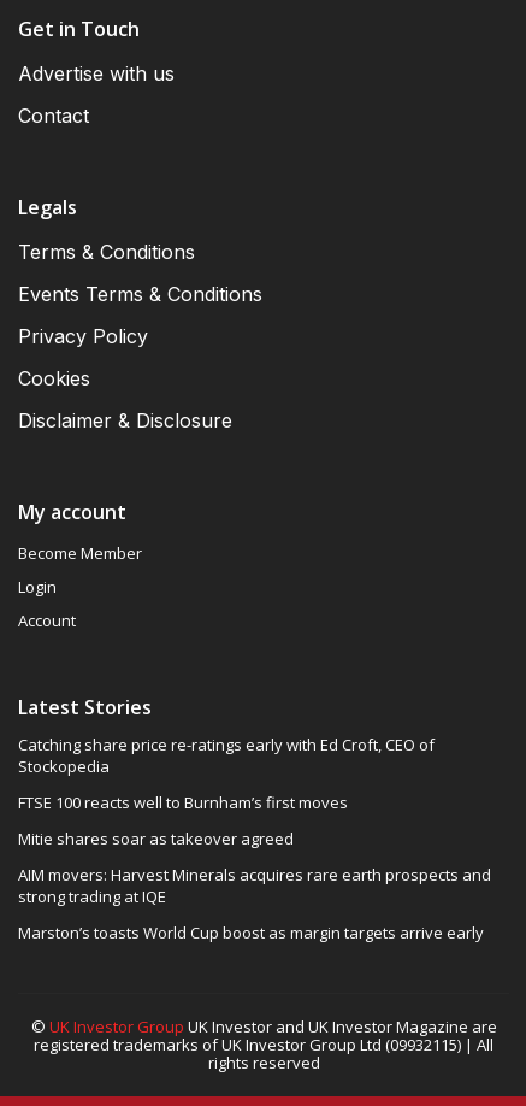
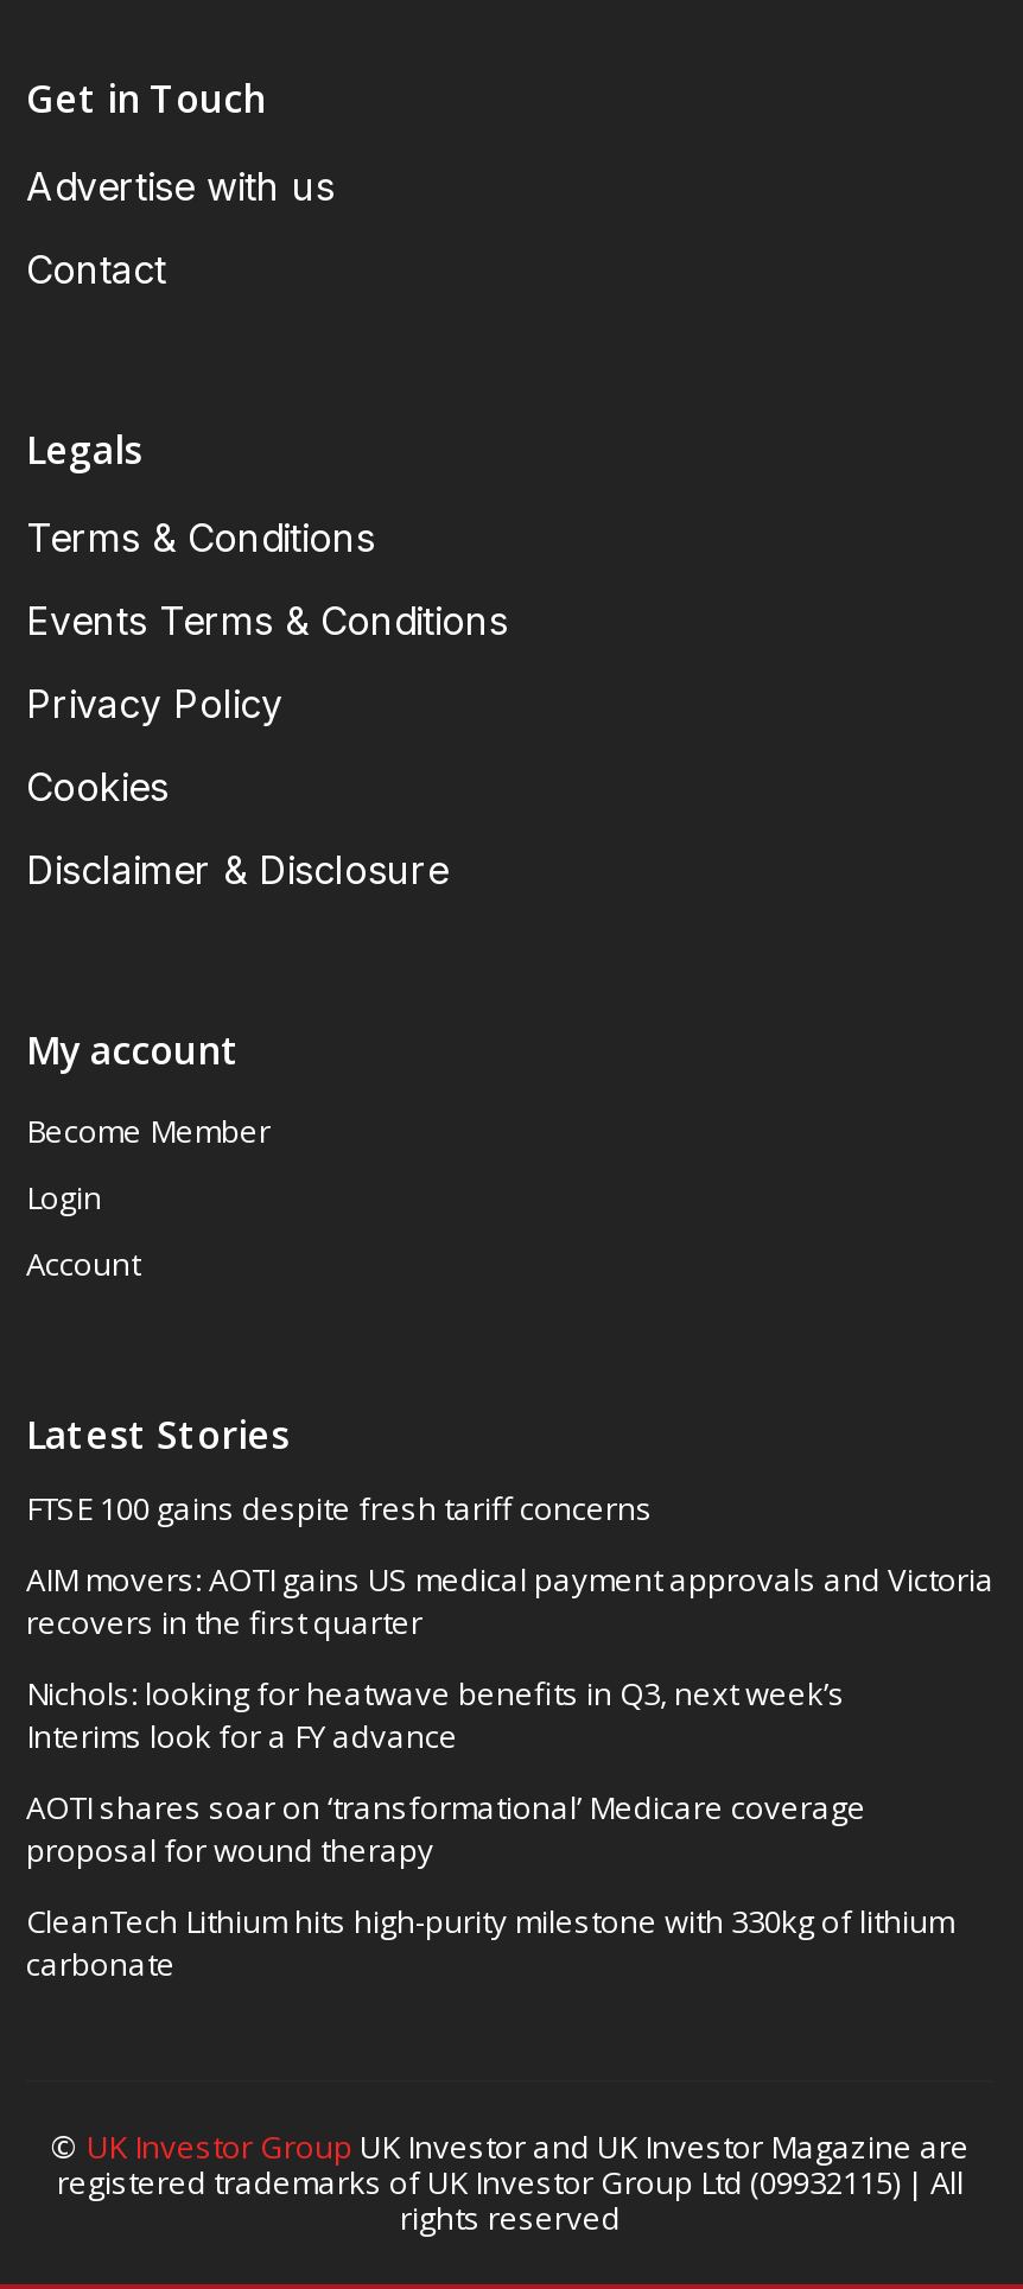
[18,733,435,776] Catching share price re-ratings early with Ed Croft, CEO of | Stockopedia -> [26,1487,653,1530] FTSE 100 gains despite fresh tariff concerns
[18,791,348,813] FTSE 100 reacts well to Burnham’s first moves -> [26,1558,995,1643] AIM movers: AOTI gains US medical payment approvals and Victoria | recovers in the first quarter
[18,827,294,849] Mitie shares soar as takeover agreed -> [26,1672,845,1757] Nichols: looking for heatwave benefits in Q3, next week’s | Interims look for a FY advance
[18,863,491,907] AIM movers: Harvest Minerals acquires rare earth prospects and | strong trading at IQE -> [26,1786,866,1871] AOTI shares soar on ‘transformational’ Medicare coverage | proposal for wound therapy
[18,921,484,943] Marston’s toasts World Cup boost as margin targets arrive early -> [26,1900,954,1985] CleanTech Lithium hits high-purity milestone with 330kg of lithium | carbonate

